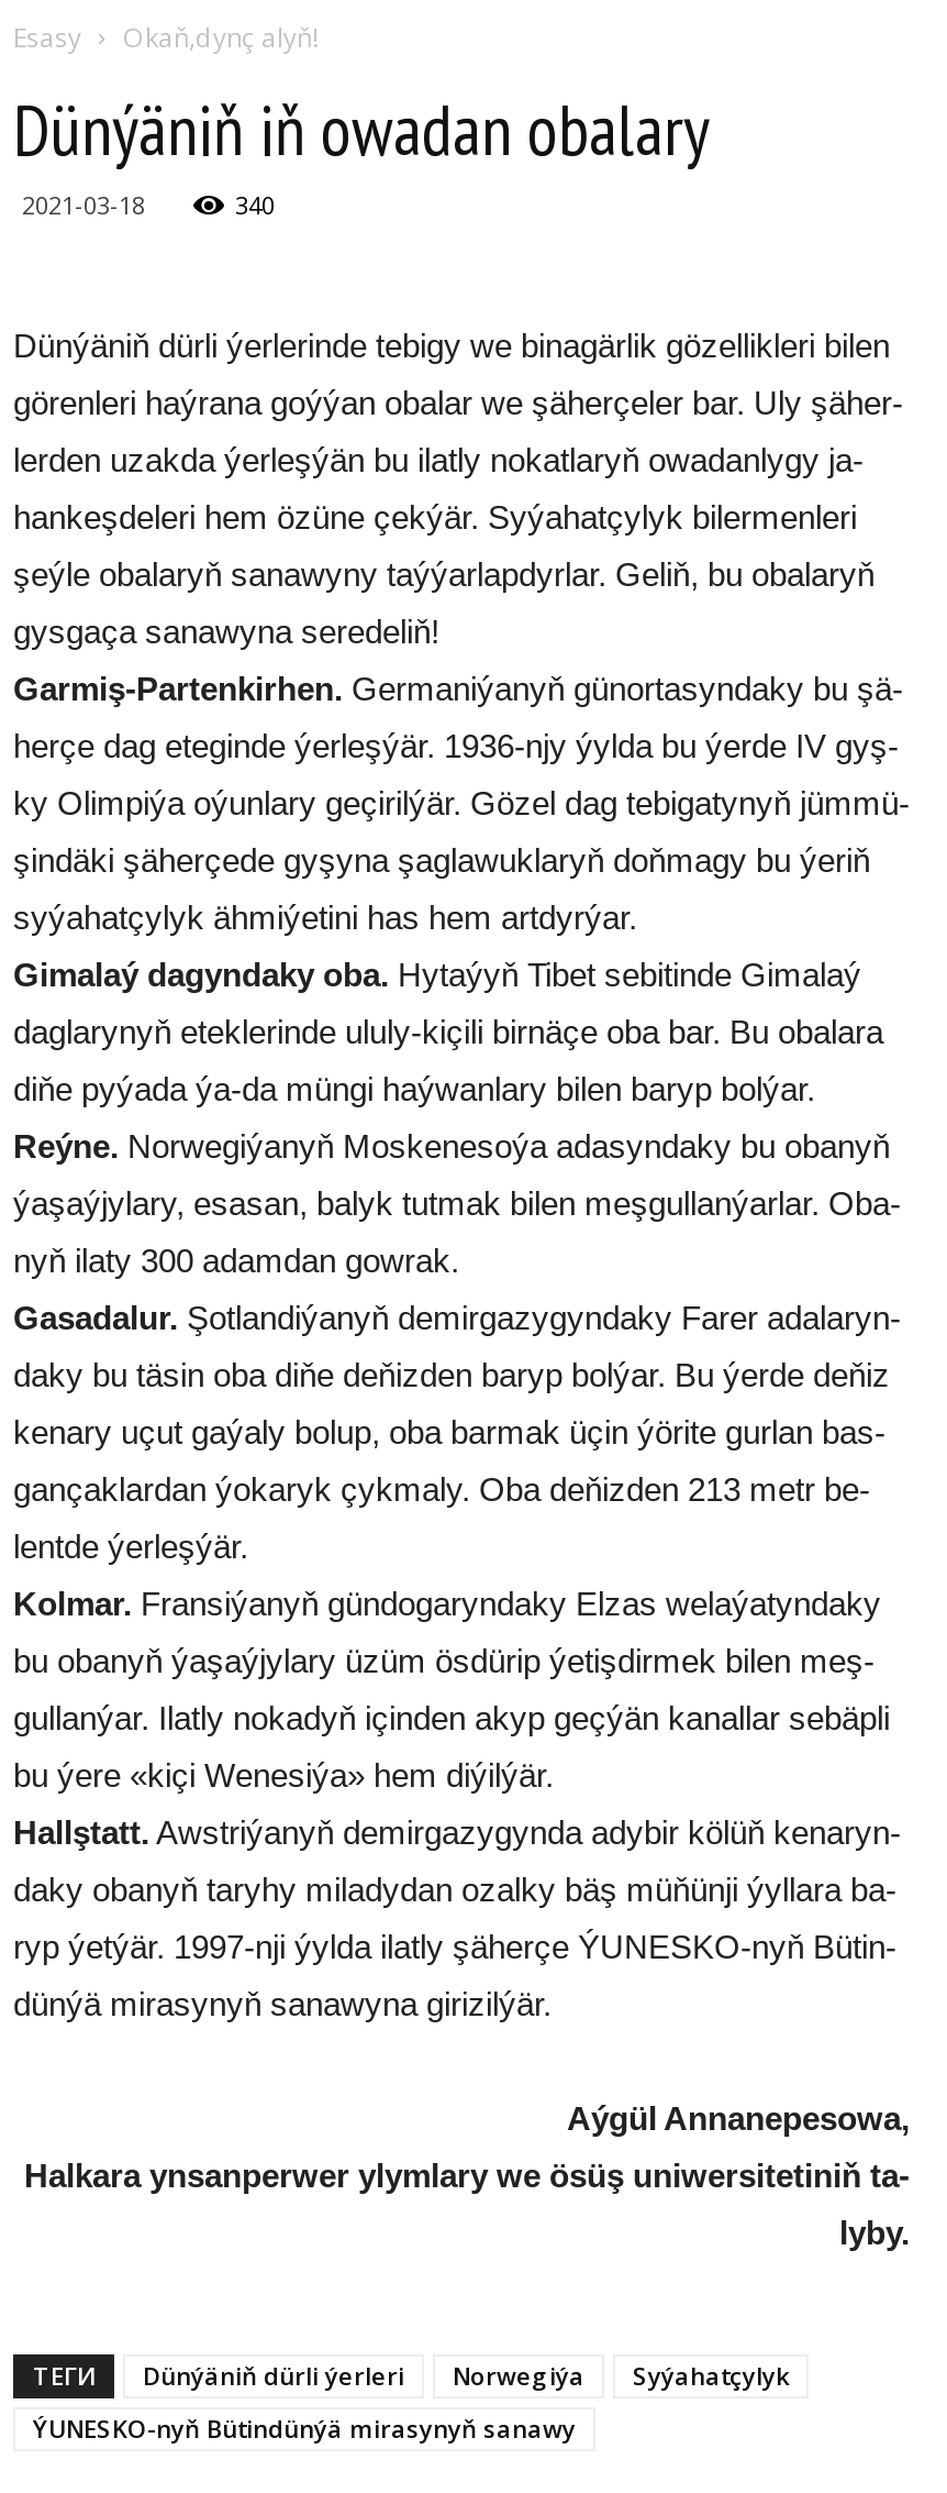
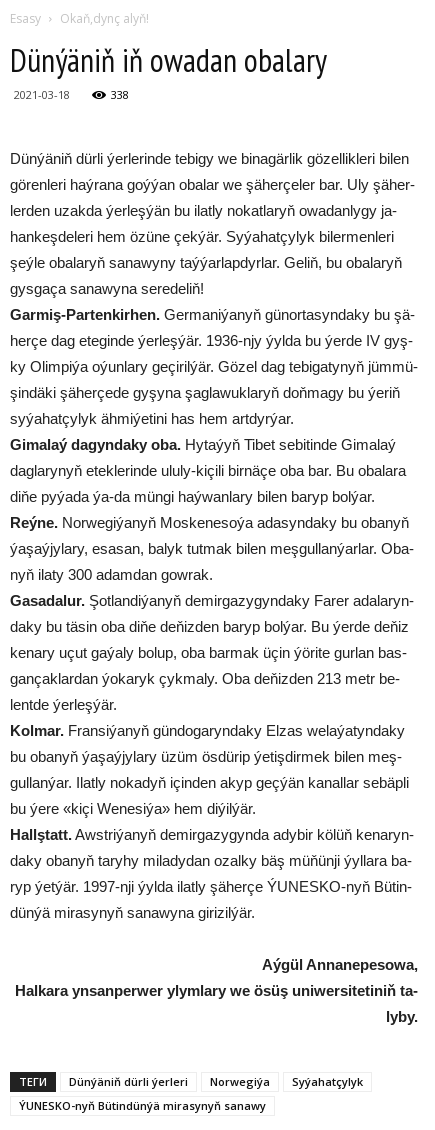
[235,188,275,221] 340 -> [111,87,129,102] 338

